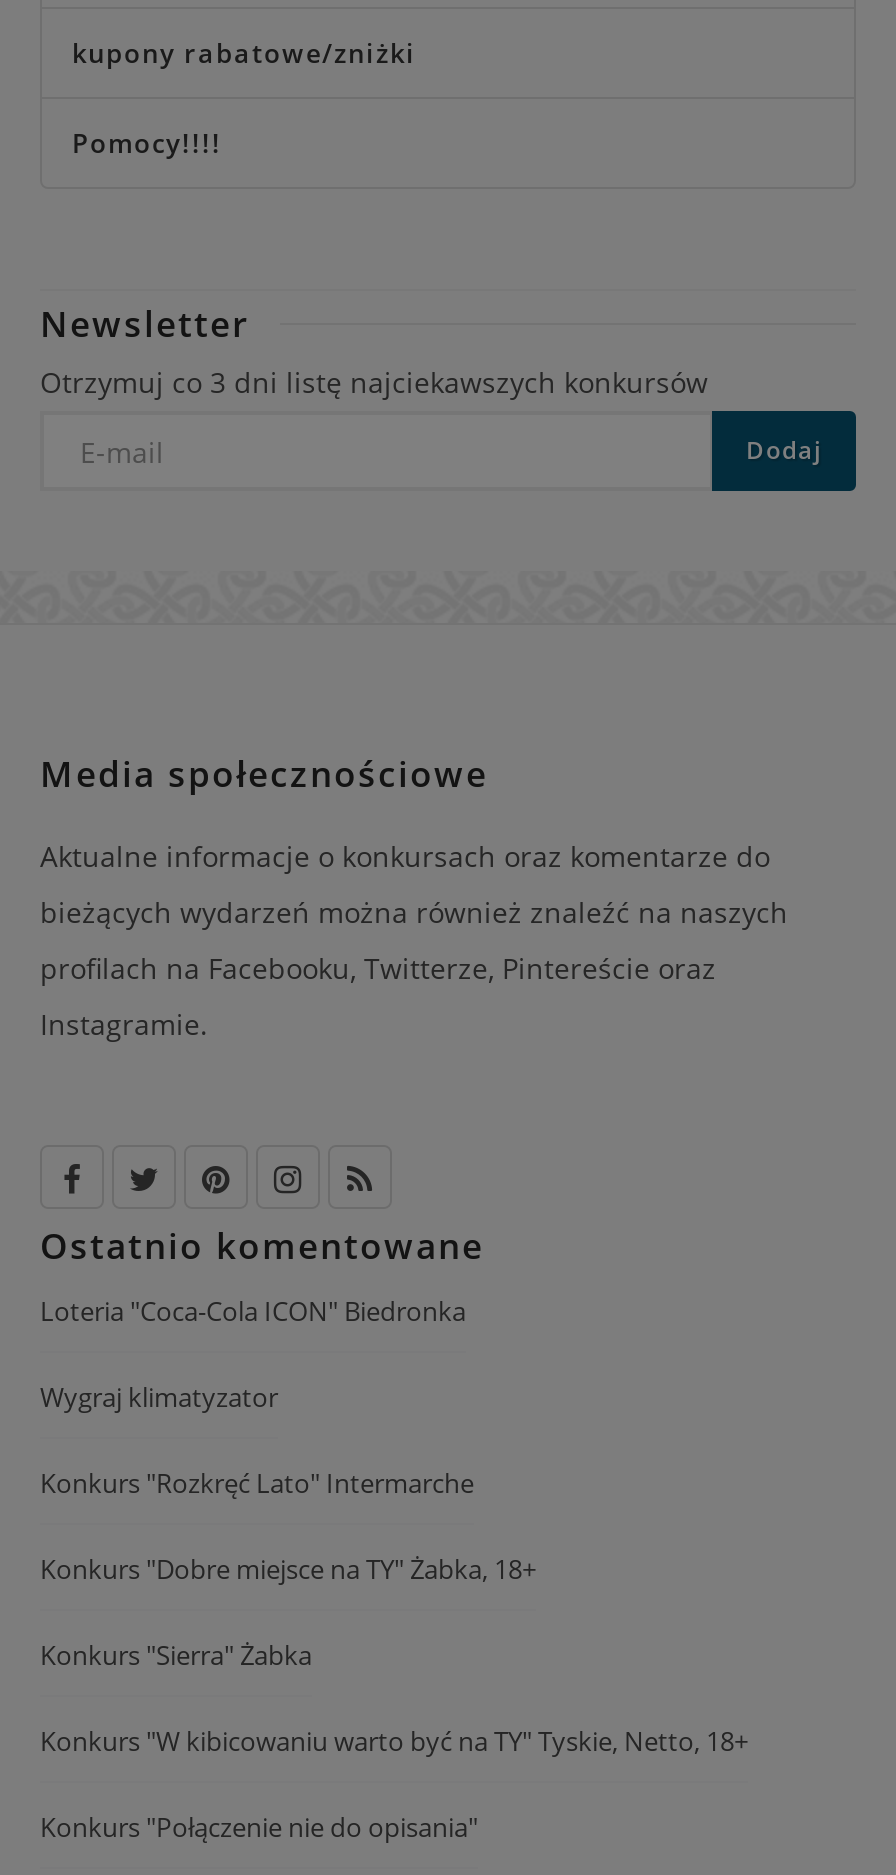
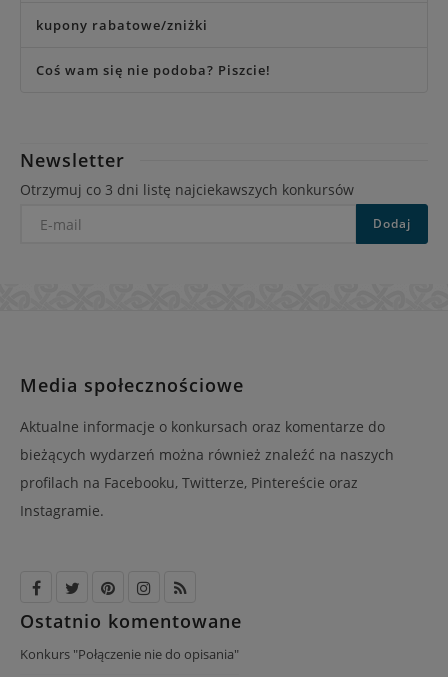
[72,126,222,162] Pomocy!!!! -> [36,61,271,79] Coś wam się nie podoba? Piszcie!
[40,1293,748,1759] Loteria "Coca-Cola ICON" Biedronka | Wygraj klimatyzator | Konkurs "Rozkręć Lato" Intermarche | Konkurs "Dobre miejsce na TY" Żabka, 18+ | Konkurs "Sierra" Żabka | Konkurs "W kibicowaniu warto być na TY" Tyskie, Netto, 18+ -> none

